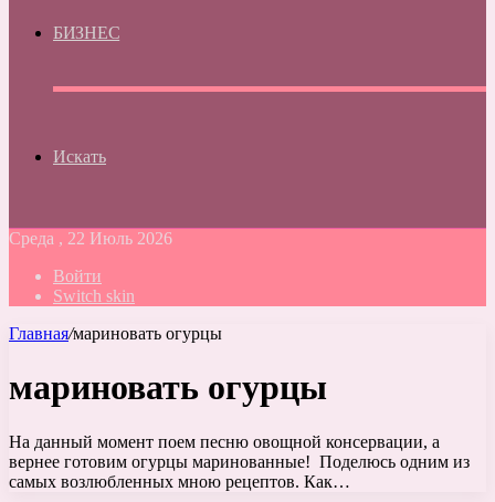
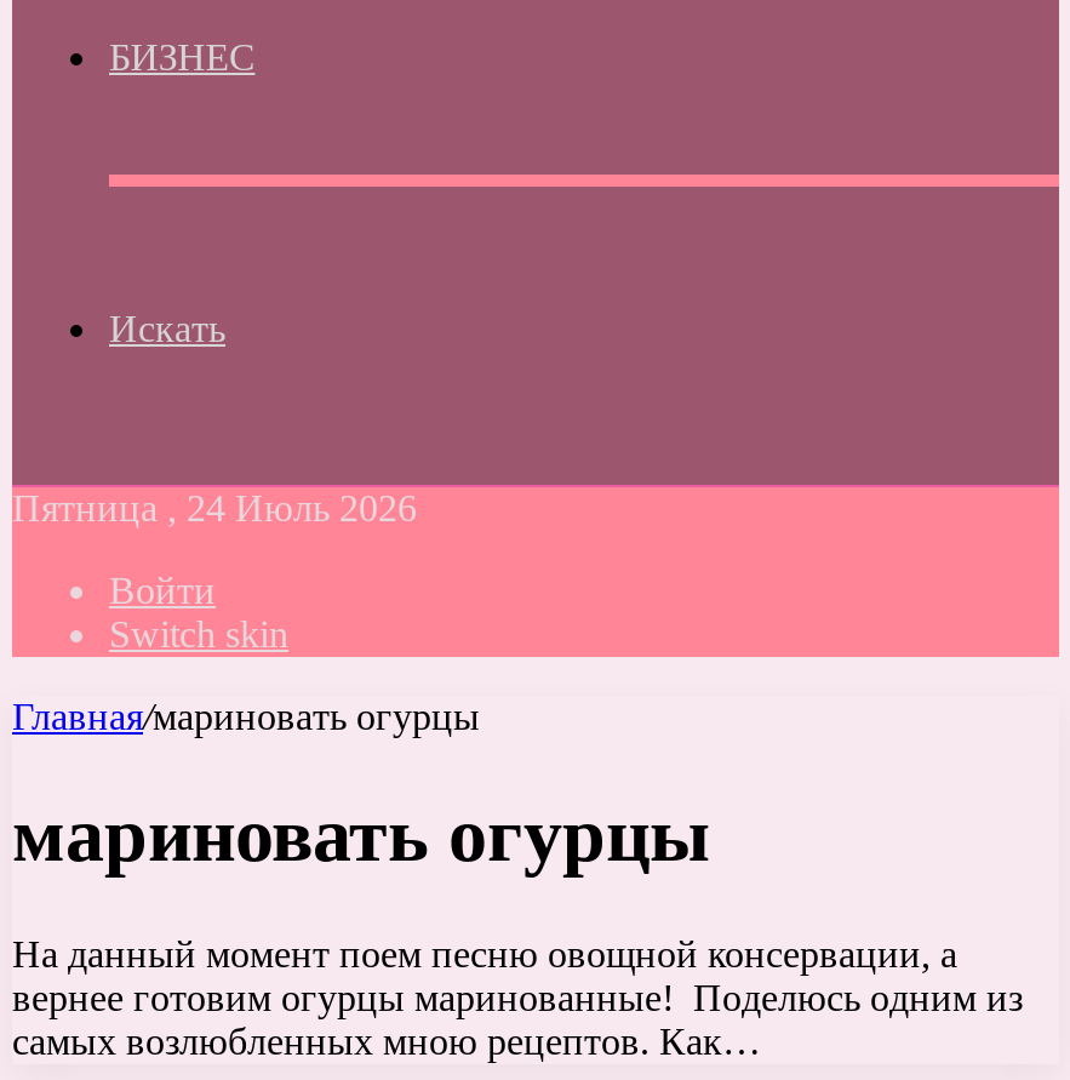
[9,229,172,248] Среда , 22 Июль 2026 -> [12,487,417,528] Пятница , 24 Июль 2026

